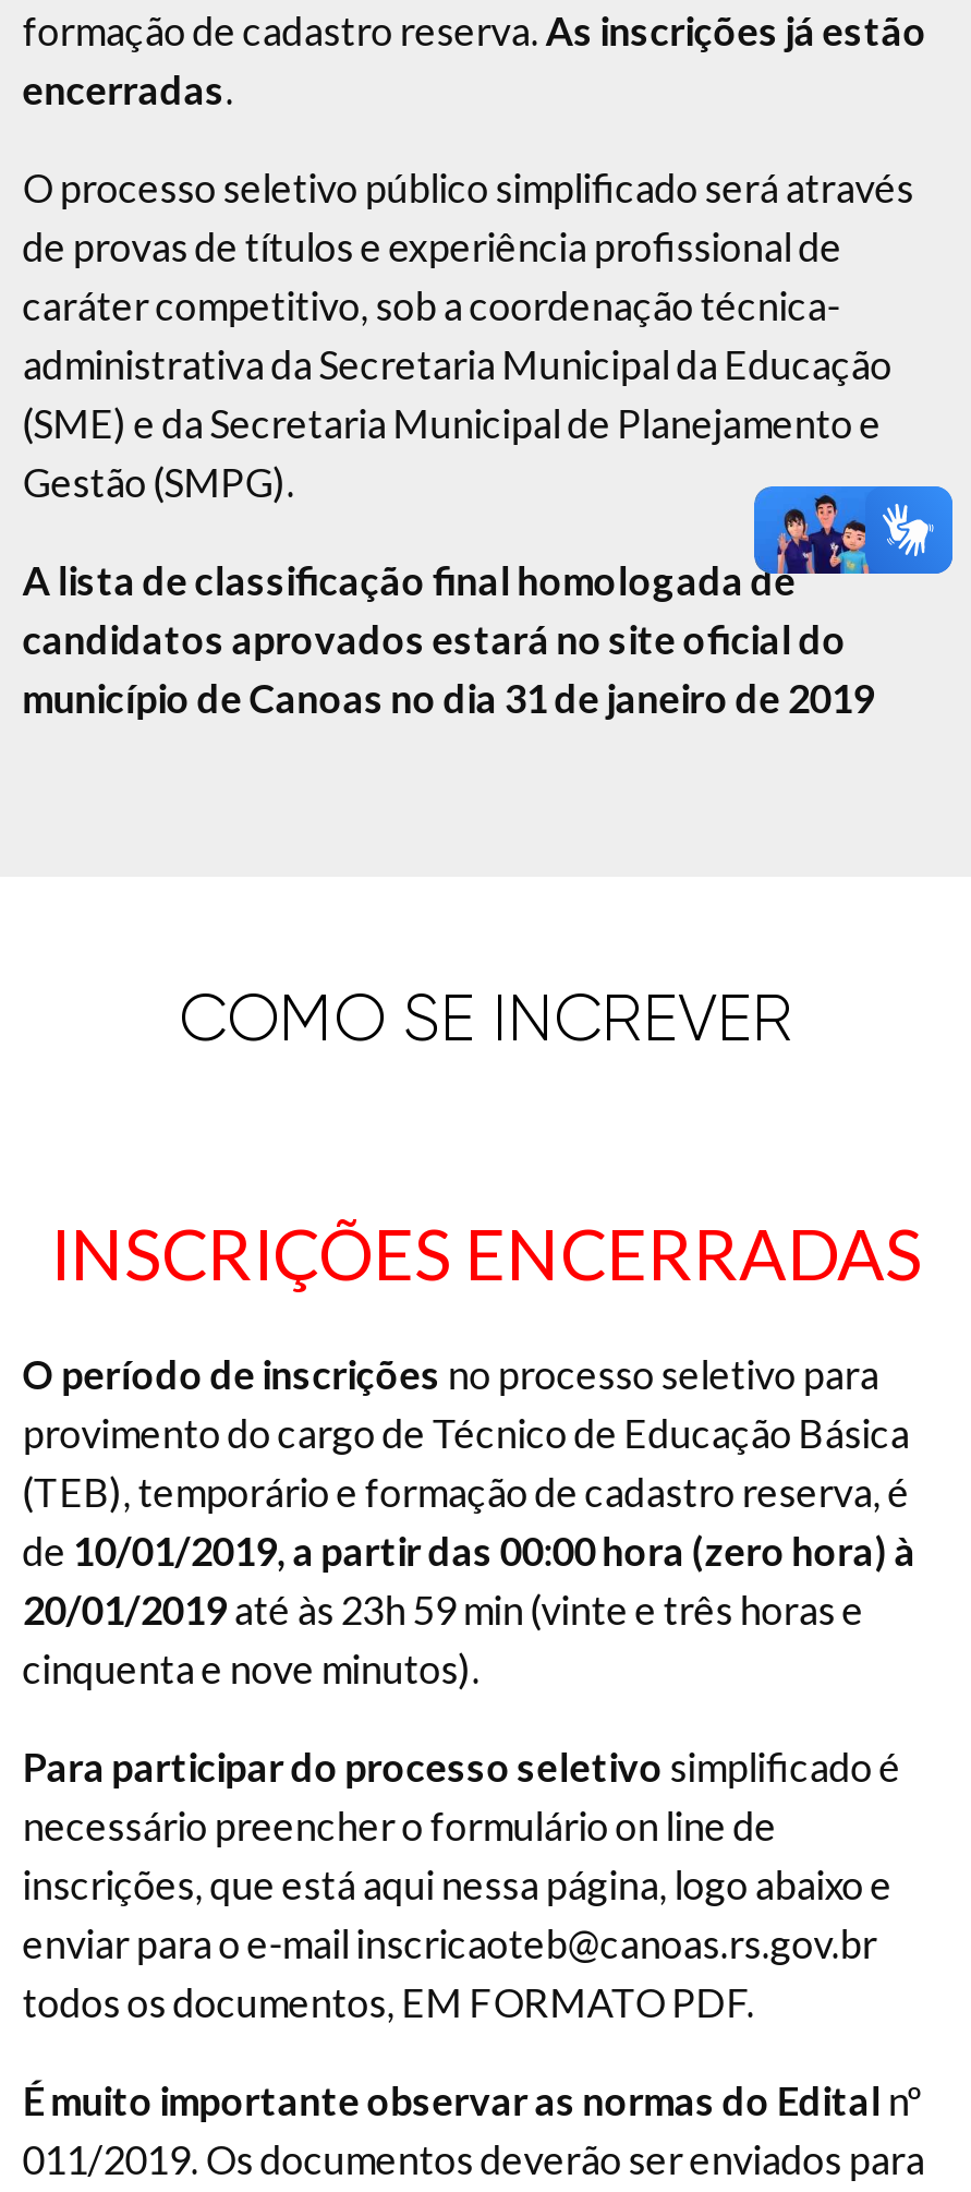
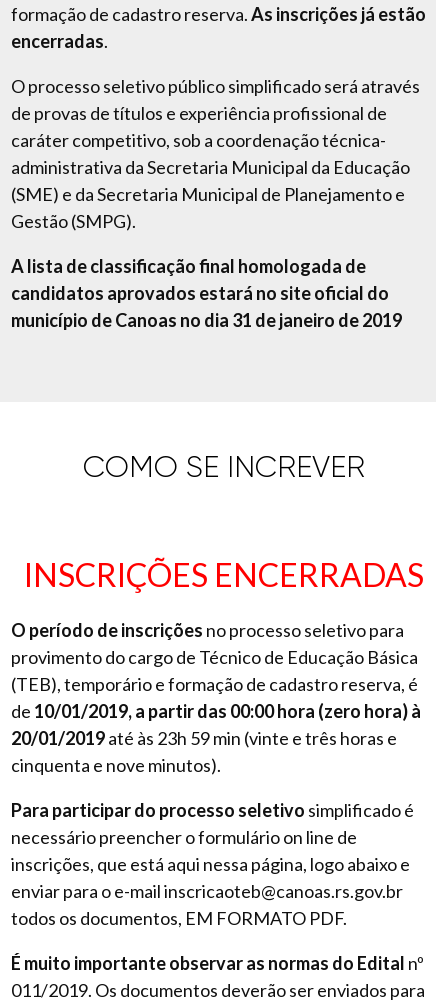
[752,484,955,576] [image] -> none

